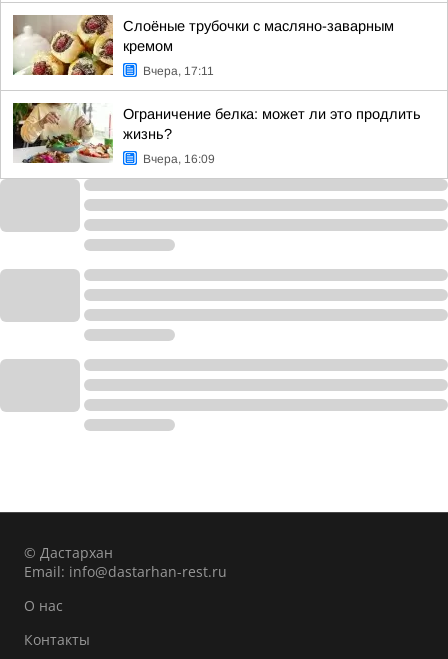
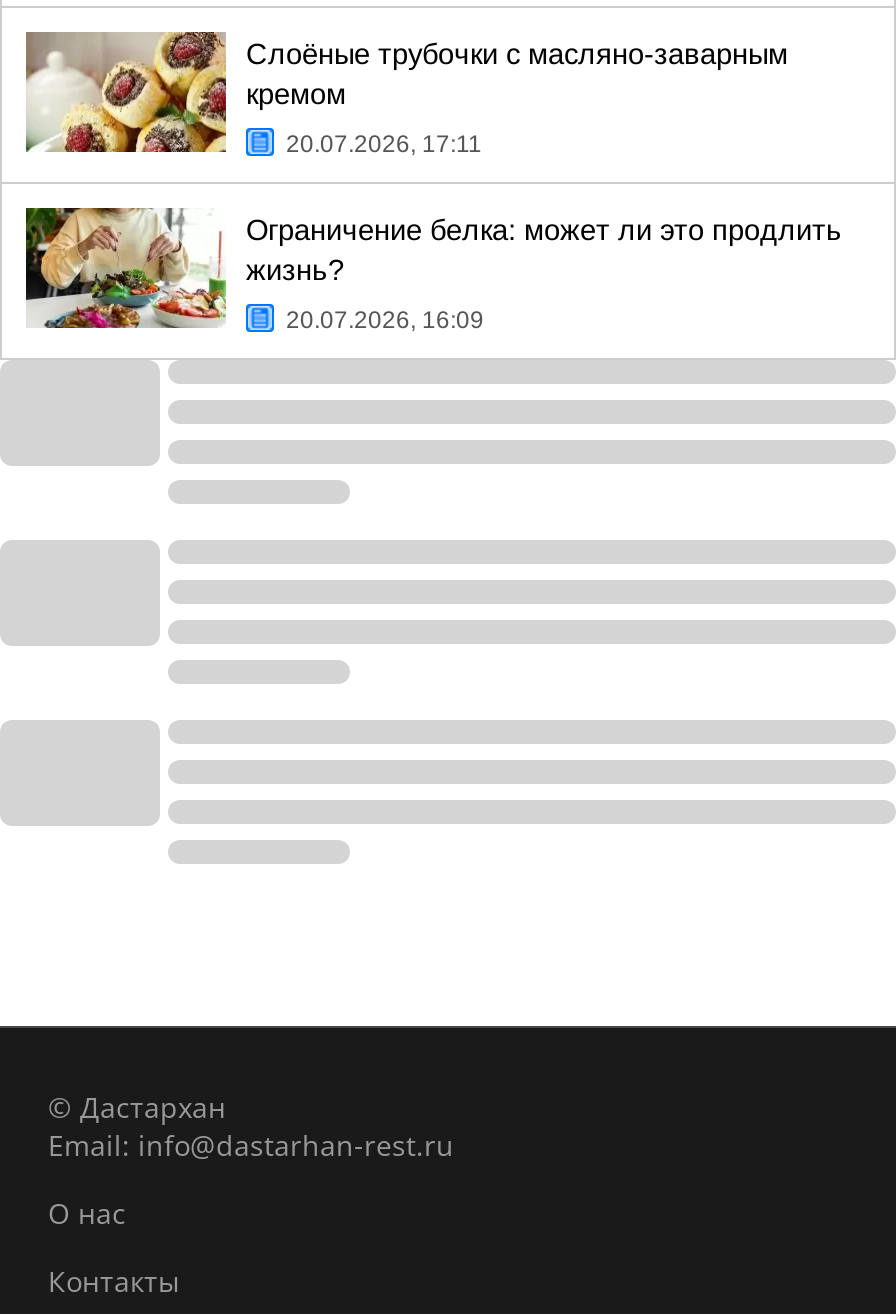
[143,64,214,78] Вчера, 17:11 -> [286,130,482,158] 20.07.2026, 17:11
[143,152,215,166] Вчера, 16:09 -> [286,306,484,334] 20.07.2026, 16:09

